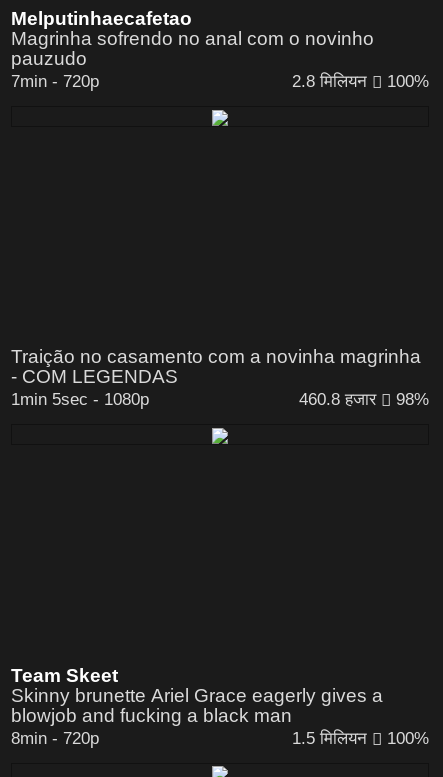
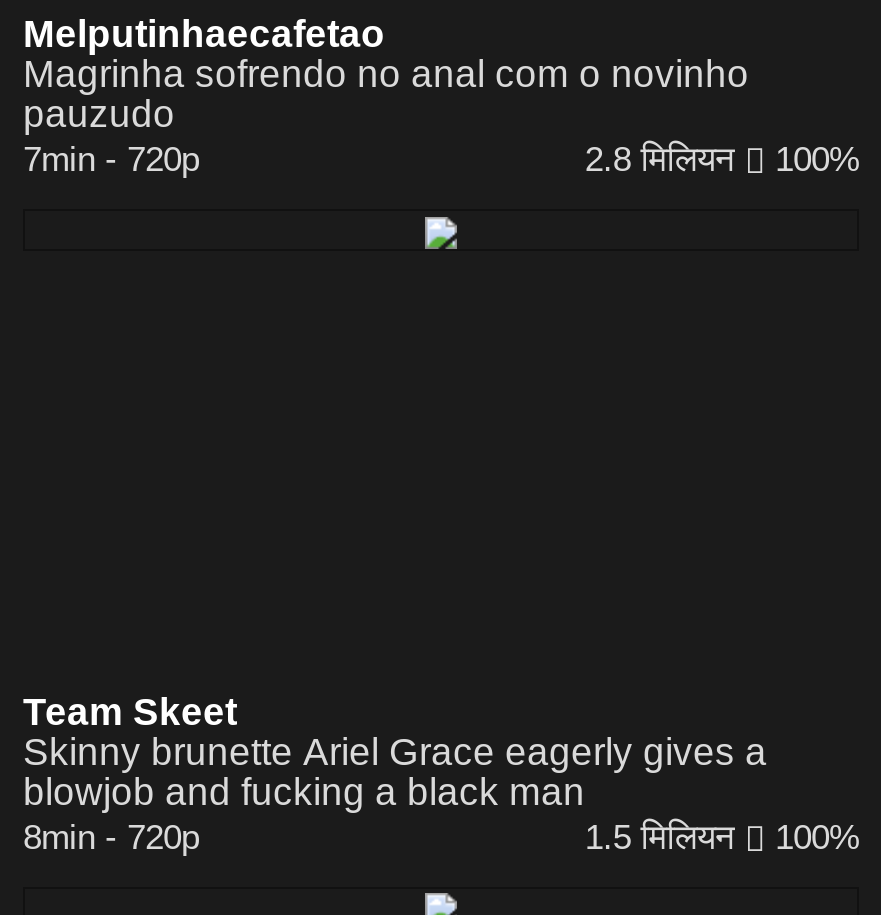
[11,346,429,409] Traição no casamento com a novinha magrinha | - COM LEGENDAS | 460.8 हजार | 98% | 1min 5sec - 1080p -> none

